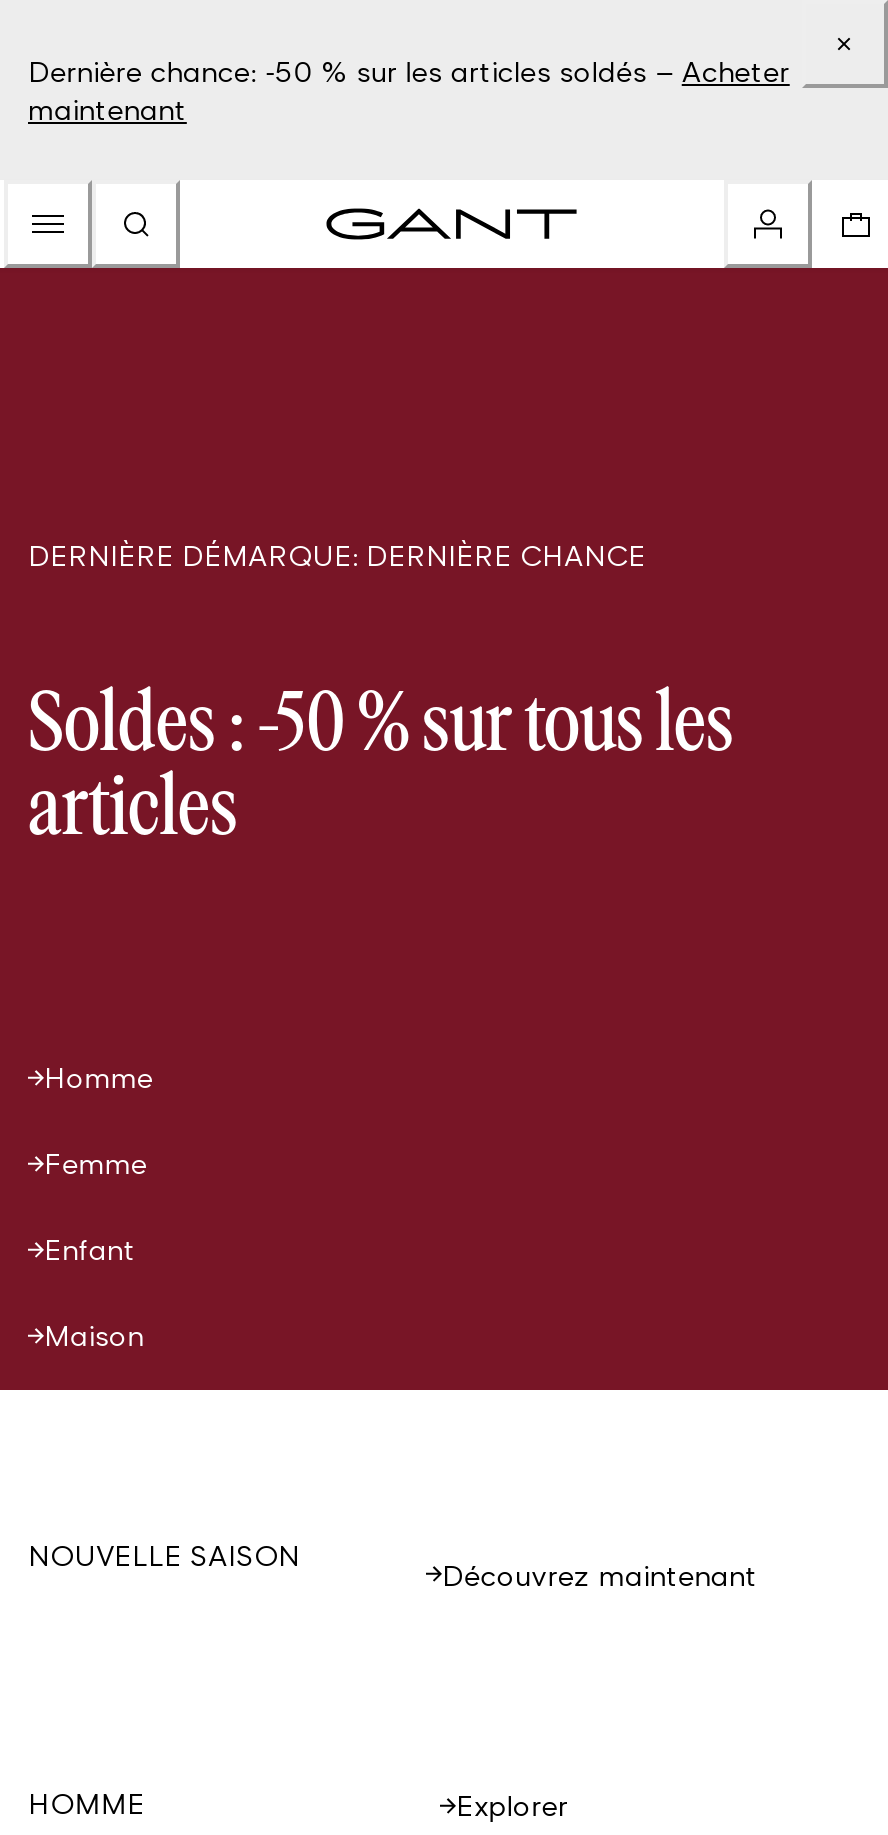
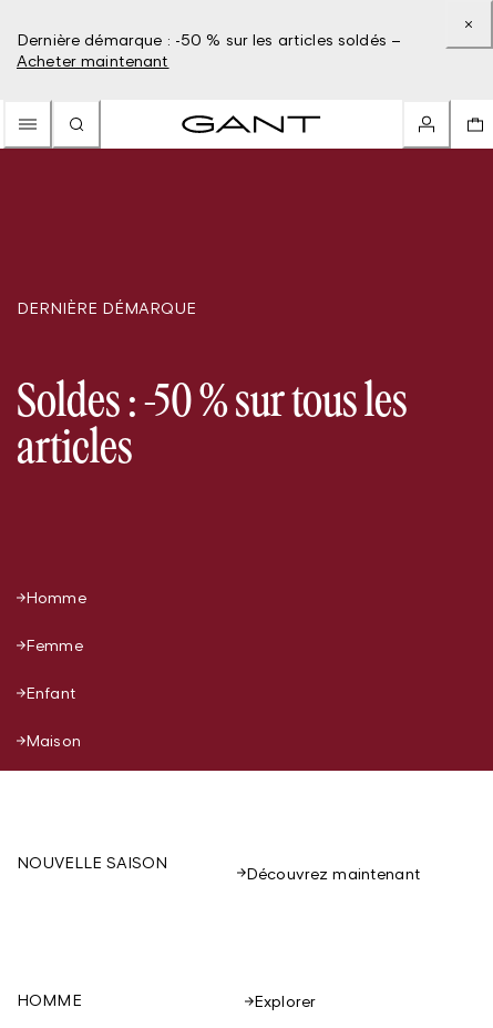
[28,54,790,126] Dernière chance: -50 % sur les articles soldés – Acheter | maintenant -> [17,30,401,70] Dernière démarque : -50 % sur les articles soldés – | Acheter maintenant
[28,538,646,572] DERNIÈRE DÉMARQUE: DERNIÈRE CHANCE -> [17,298,196,317] DERNIÈRE DÉMARQUE

